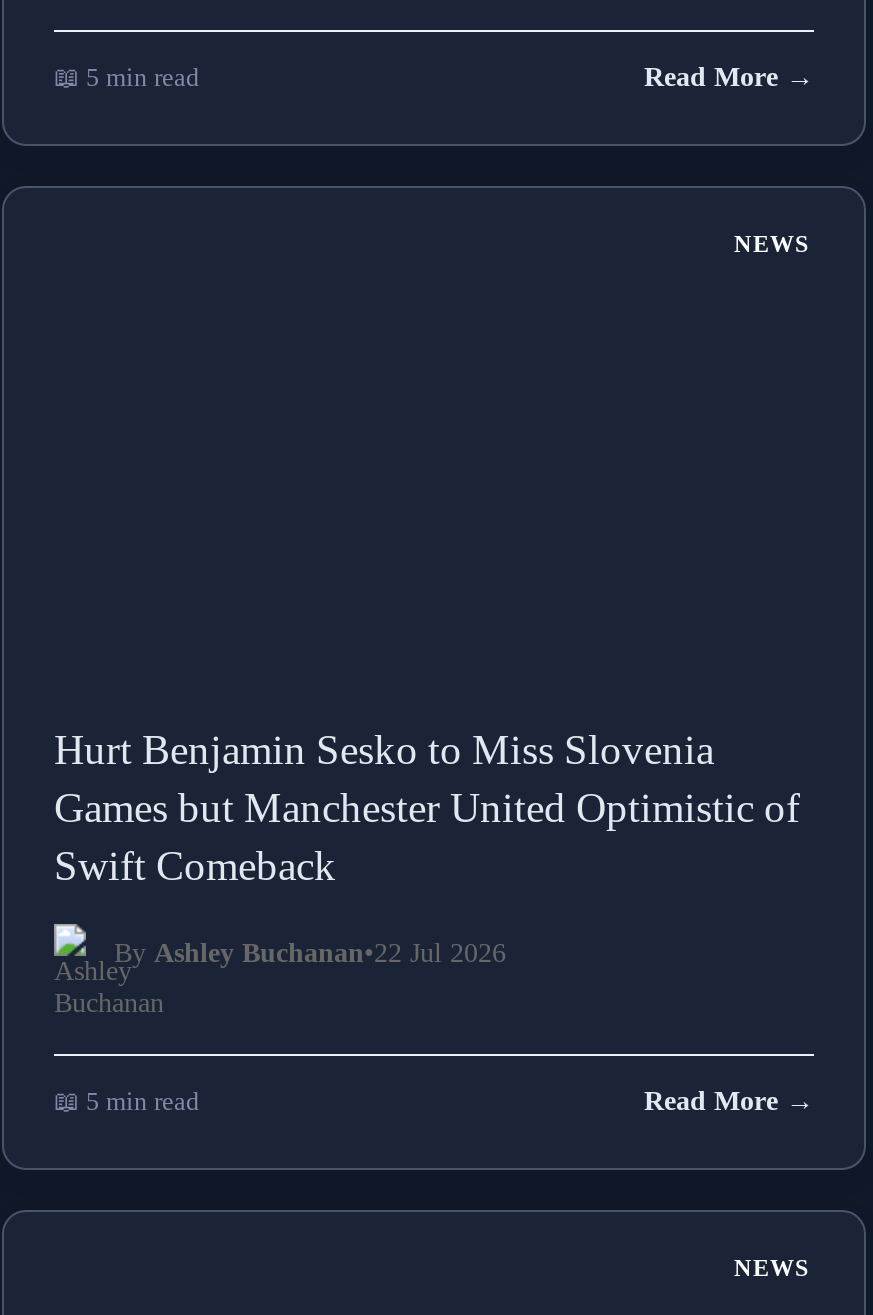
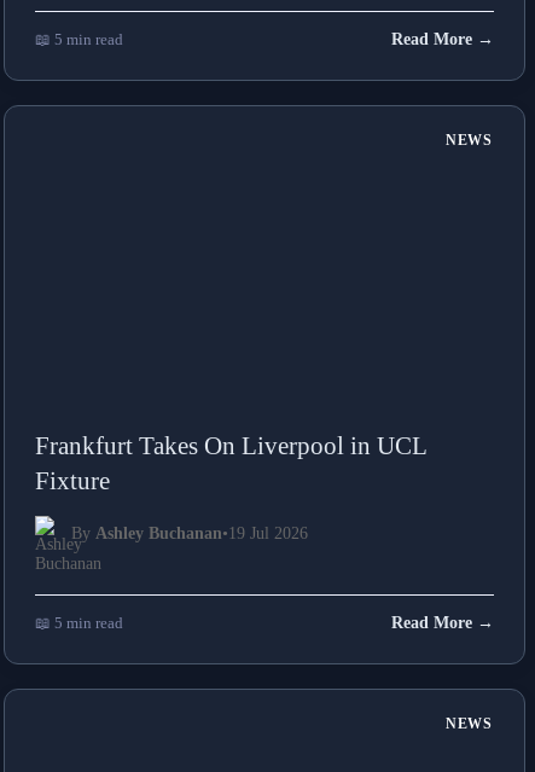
[54,726,800,888] Hurt Benjamin Sesko to Miss Slovenia | Games but Manchester United Optimistic of | Swift Comeback -> [35,431,426,494] Frankfurt Takes On Liverpool in UCL | Fixture
[114,938,506,968] By Ashley Buchanan•22 Jul 2026 -> [71,524,308,542] By Ashley Buchanan•19 Jul 2026

